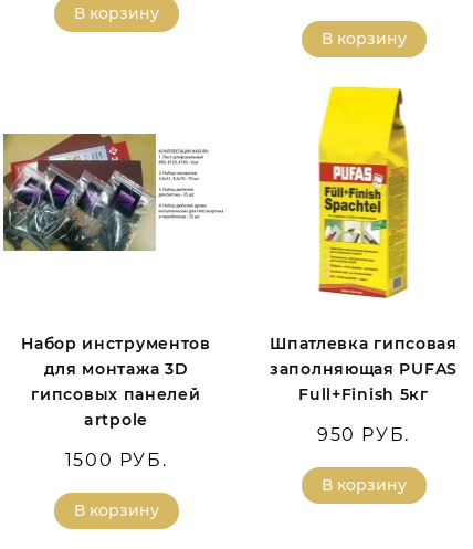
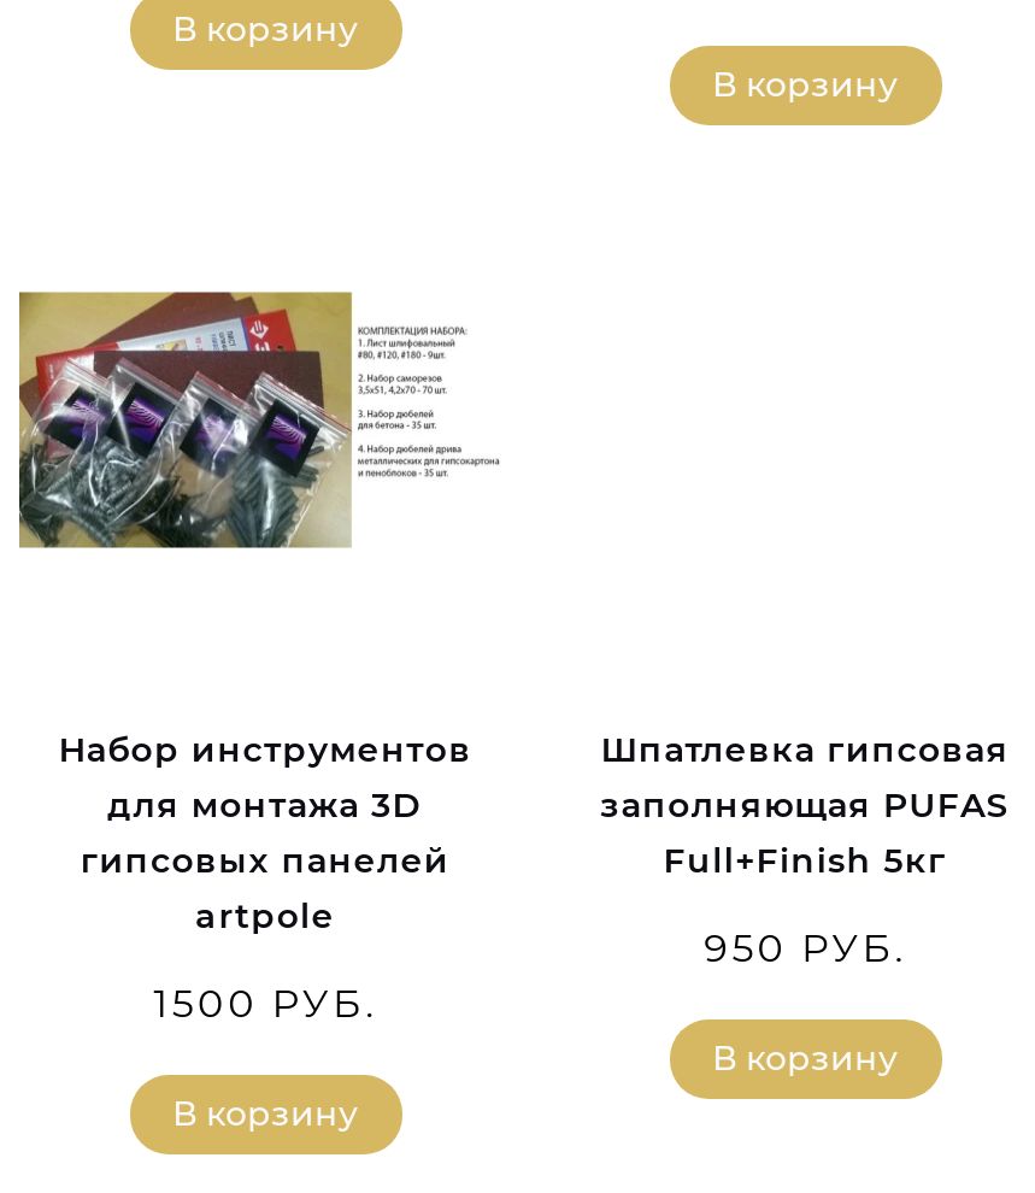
[317,85,410,299] [image] -> none

